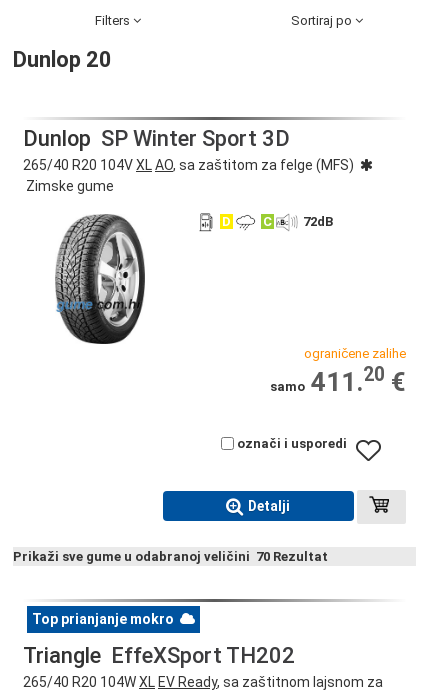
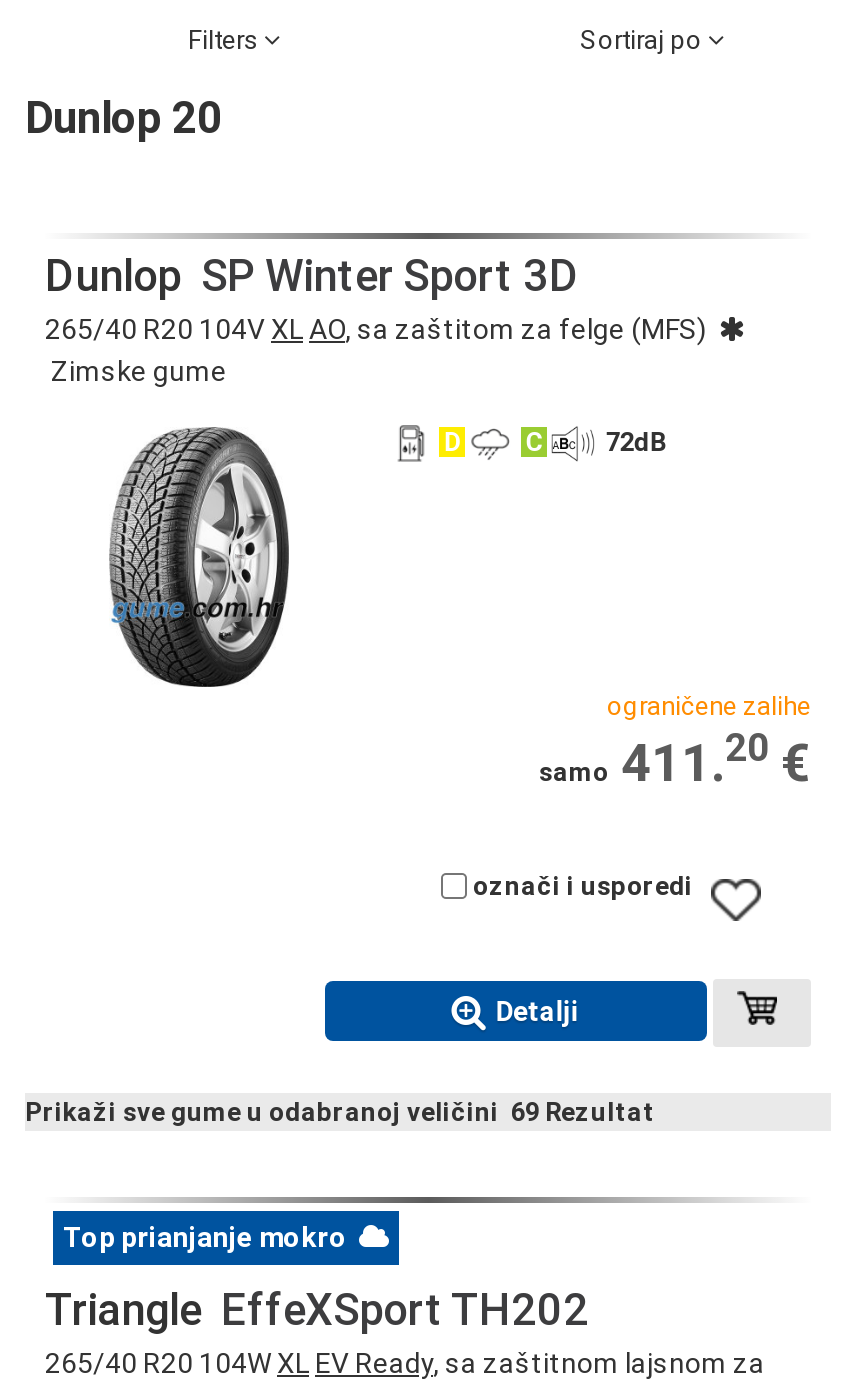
[13,549,328,564] Prikaži sve gume u odabranoj veličini 70 Rezultat -> [25,1097,655,1127] Prikaži sve gume u odabranoj veličini 69 Rezultat

